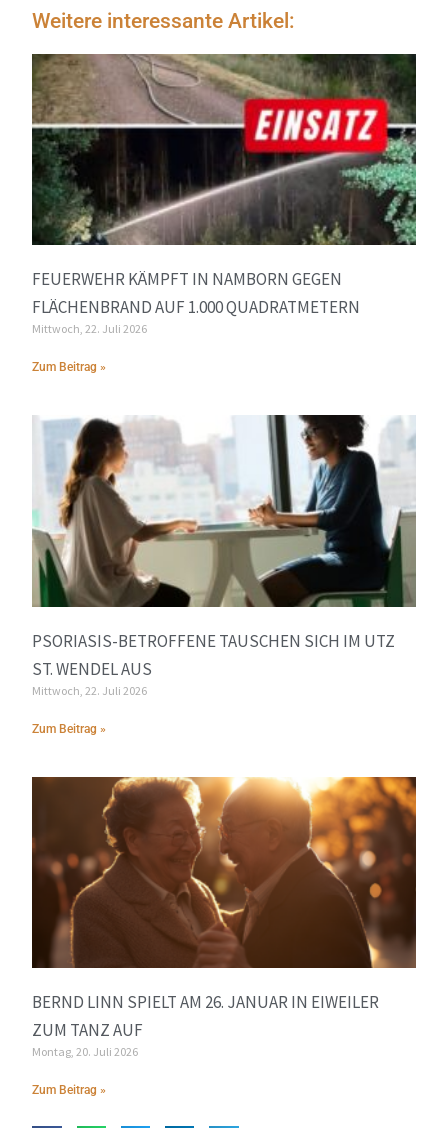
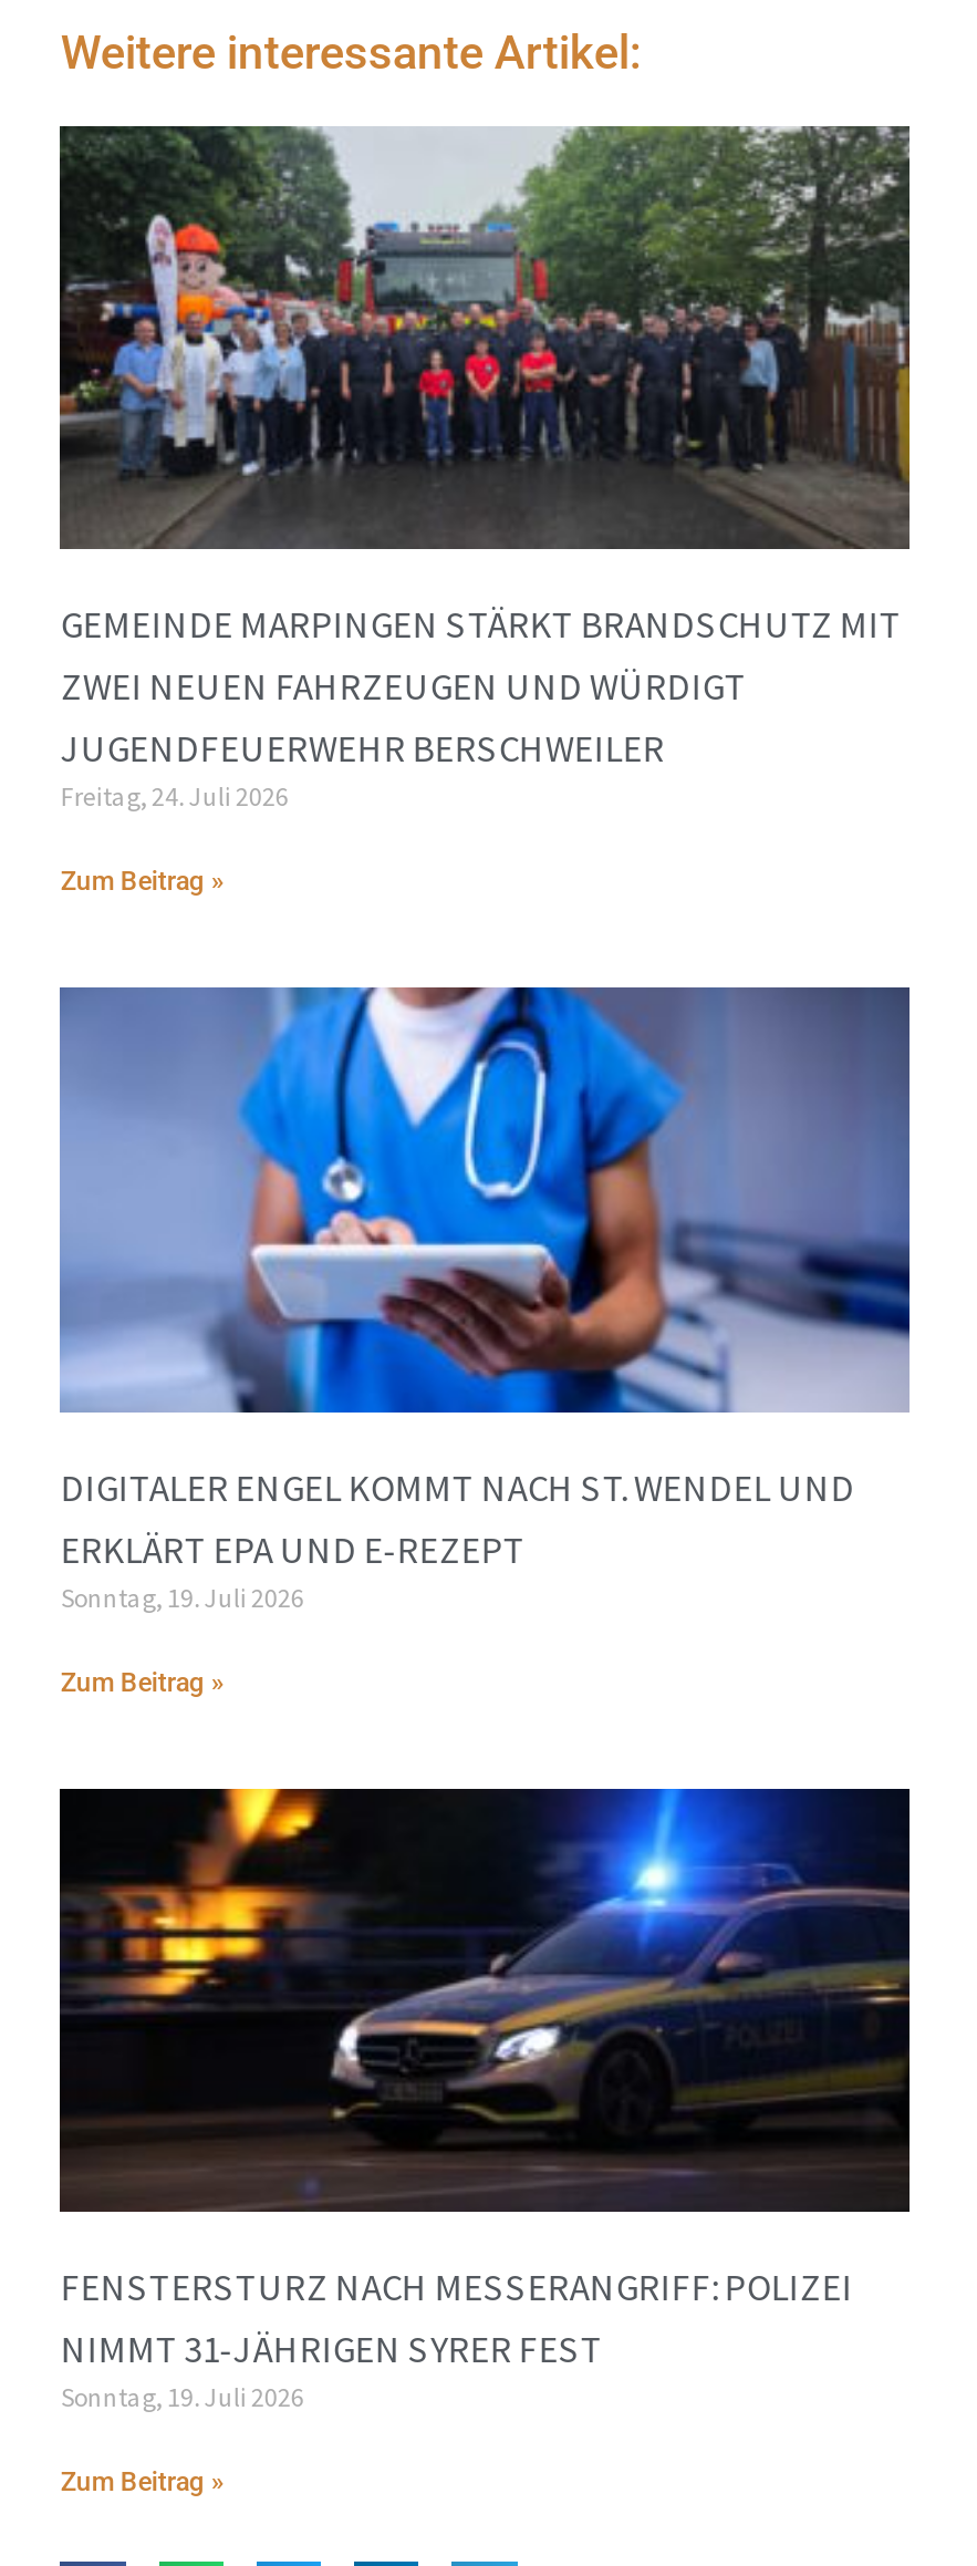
[31,53,417,336] [image] | FEUERWEHR KÄMPFT IN NAMBORN GEGEN | FLÄCHENBRAND AUF 1.000 QUADRATMETERN | Mittwoch, 22. Juli 2026 -> [60,124,912,813] [image] | GEMEINDE MARPINGEN STÄRKT BRANDSCHUTZ MIT | ZWEI NEUEN FAHRZEUGEN UND WÜRDIGT | JUGENDFEUERWEHR BERSCHWEILER | Freitag, 24. Juli 2026
[32,414,417,698] [image] | PSORIASIS-BETROFFENE TAUSCHEN SICH IM UTZ | ST. WENDEL AUS | Mittwoch, 22. Juli 2026 -> [60,985,912,1613] [image] | DIGITALER ENGEL KOMMT NACH ST. WENDEL UND | ERKLÄRT EPA UND E-REZEPT | Sonntag, 19. Juli 2026
[32,776,417,1059] [image] | BERND LINN SPIELT AM 26. JANUAR IN EIWEILER | ZUM TANZ AUF | Montag, 20. Juli 2026 -> [60,1787,912,2414] [image] | FENSTERSTURZ NACH MESSERANGRIFF: POLIZEI | NIMMT 31-JÄHRIGEN SYRER FEST | Sonntag, 19. Juli 2026

